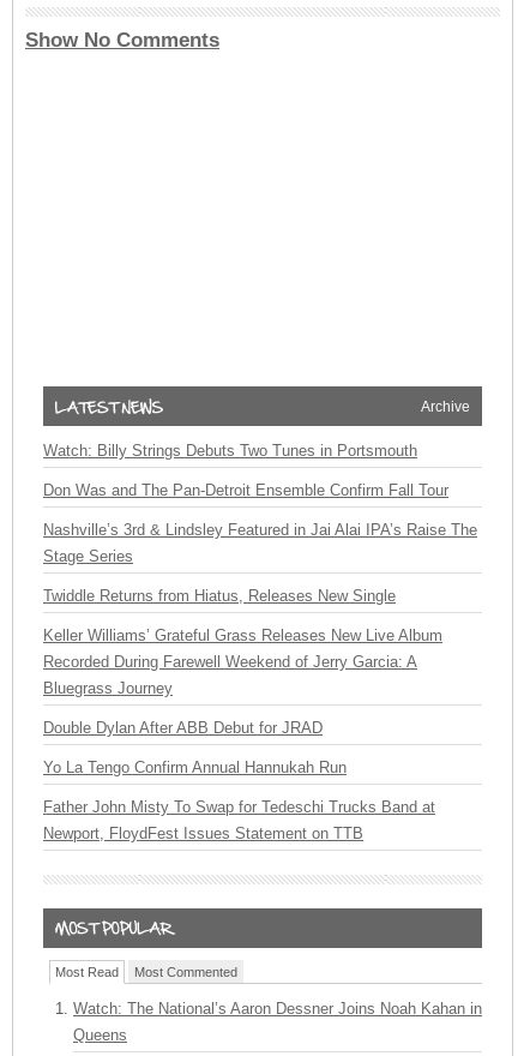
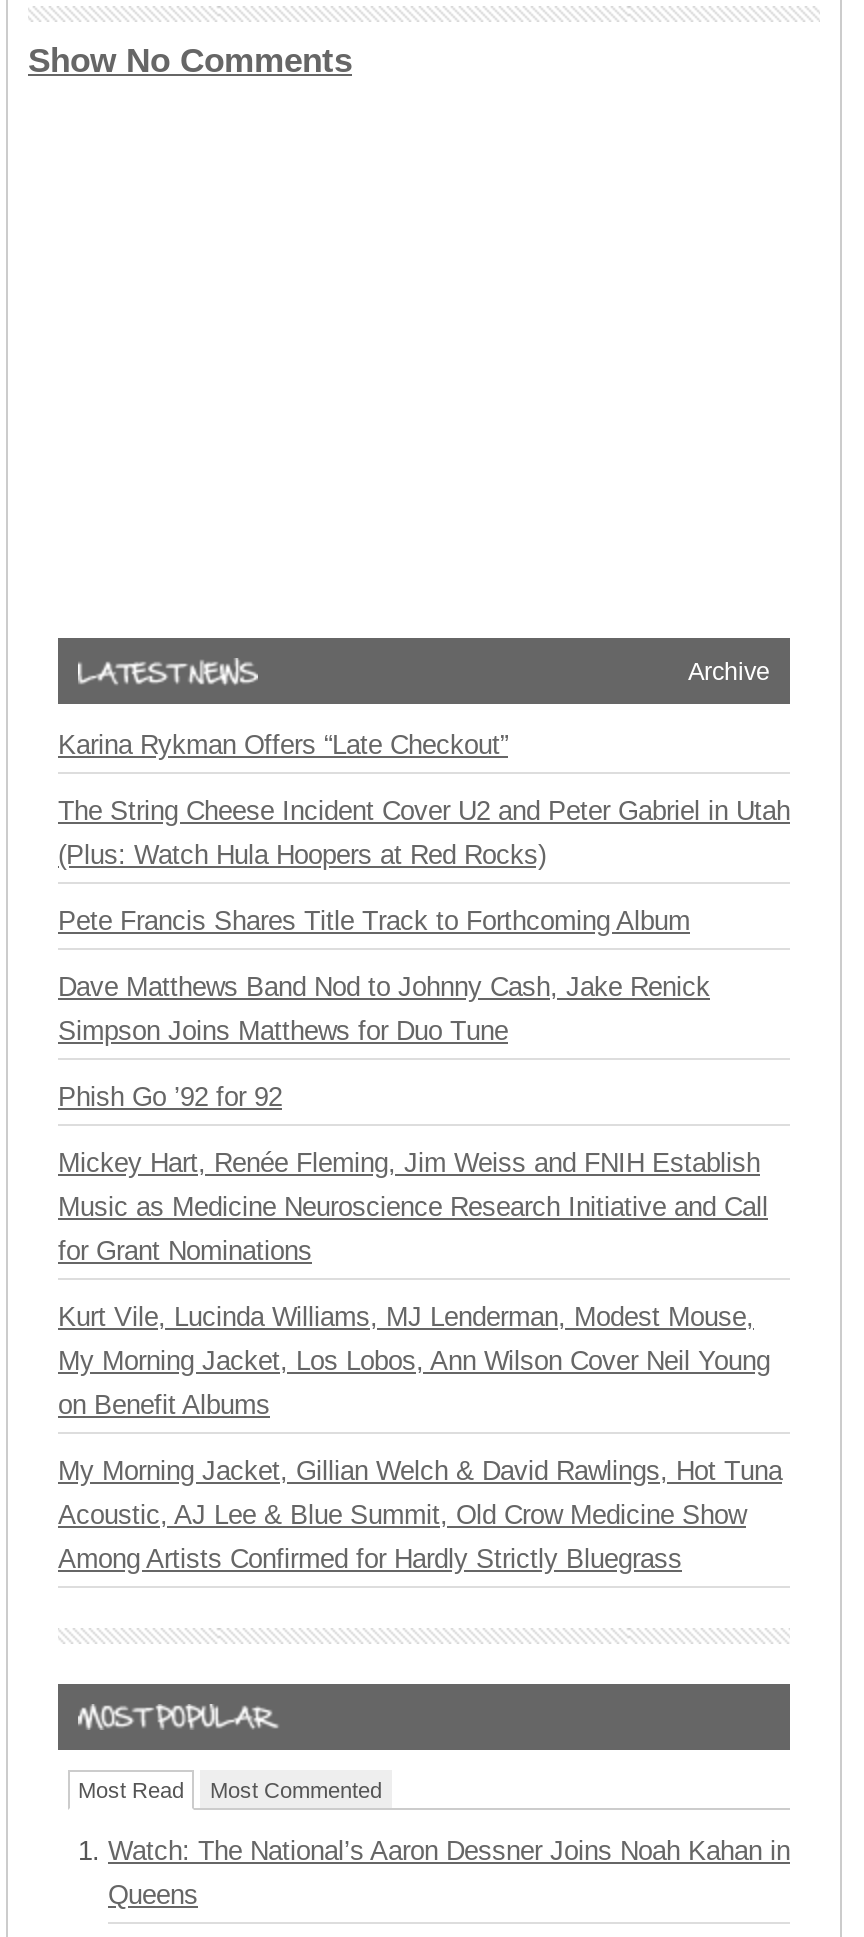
[43,442,477,842] Watch: Billy Strings Debuts Two Tunes in Portsmouth | Don Was and The Pan-Detroit Ensemble Confirm Fall Tour | Nashville’s 3rd & Lindsley Featured in Jai Alai IPA’s Raise The | Stage Series | Twiddle Returns from Hiatus, Releases New Single | Keller Williams’ Grateful Grass Releases New Live Album | Recorded During Farewell Weekend of Jerry Garcia: A | Bluegrass Journey | Double Dylan After ABB Debut for JRAD | Yo La Tengo Confirm Annual Hannukah Run | Father John Misty To Swap for Tedeschi Trucks Band at | Newport, FloydFest Issues Statement on TTB -> [58,730,790,1574] Karina Rykman Offers “Late Checkout” | The String Cheese Incident Cover U2 and Peter Gabriel in Utah | (Plus: Watch Hula Hoopers at Red Rocks) | Pete Francis Shares Title Track to Forthcoming Album | Dave Matthews Band Nod to Johnny Cash, Jake Renick | Simpson Joins Matthews for Duo Tune | Phish Go ’92 for 92 | Mickey Hart, Renée Fleming, Jim Weiss and FNIH Establish | Music as Medicine Neuroscience Research Initiative and Call | for Grant Nominations | Kurt Vile, Lucinda Williams, MJ Lenderman, Modest Mouse, | My Morning Jacket, Los Lobos, Ann Wilson Cover Neil Young | on Benefit Albums | My Morning Jacket, Gillian Welch & David Rawlings, Hot Tuna | Acoustic, AJ Lee & Blue Summit, Old Crow Medicine Show | Among Artists Confirmed for Hardly Strictly Bluegrass

